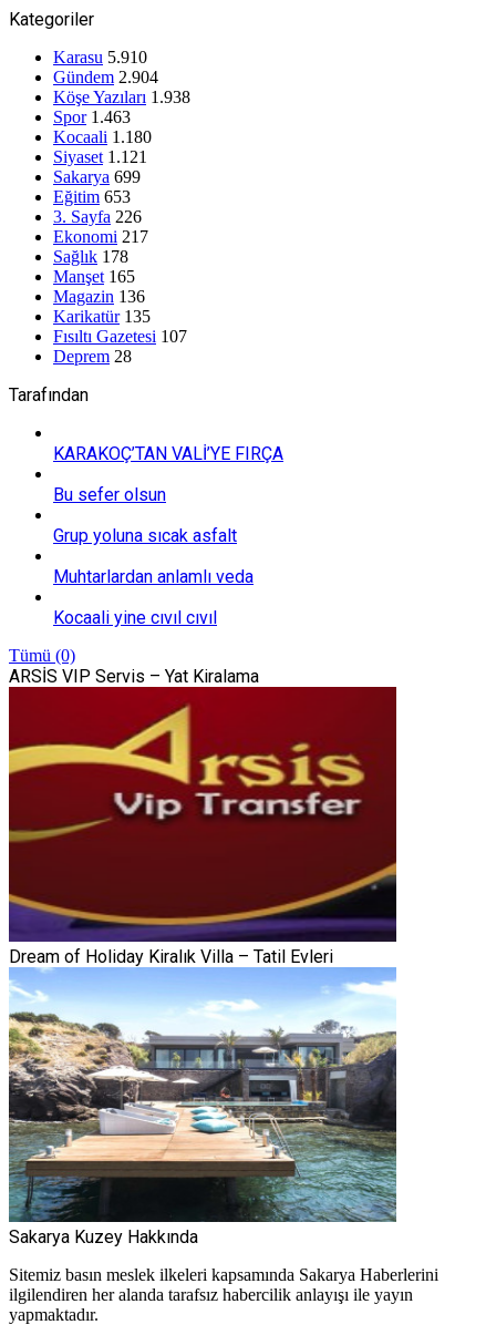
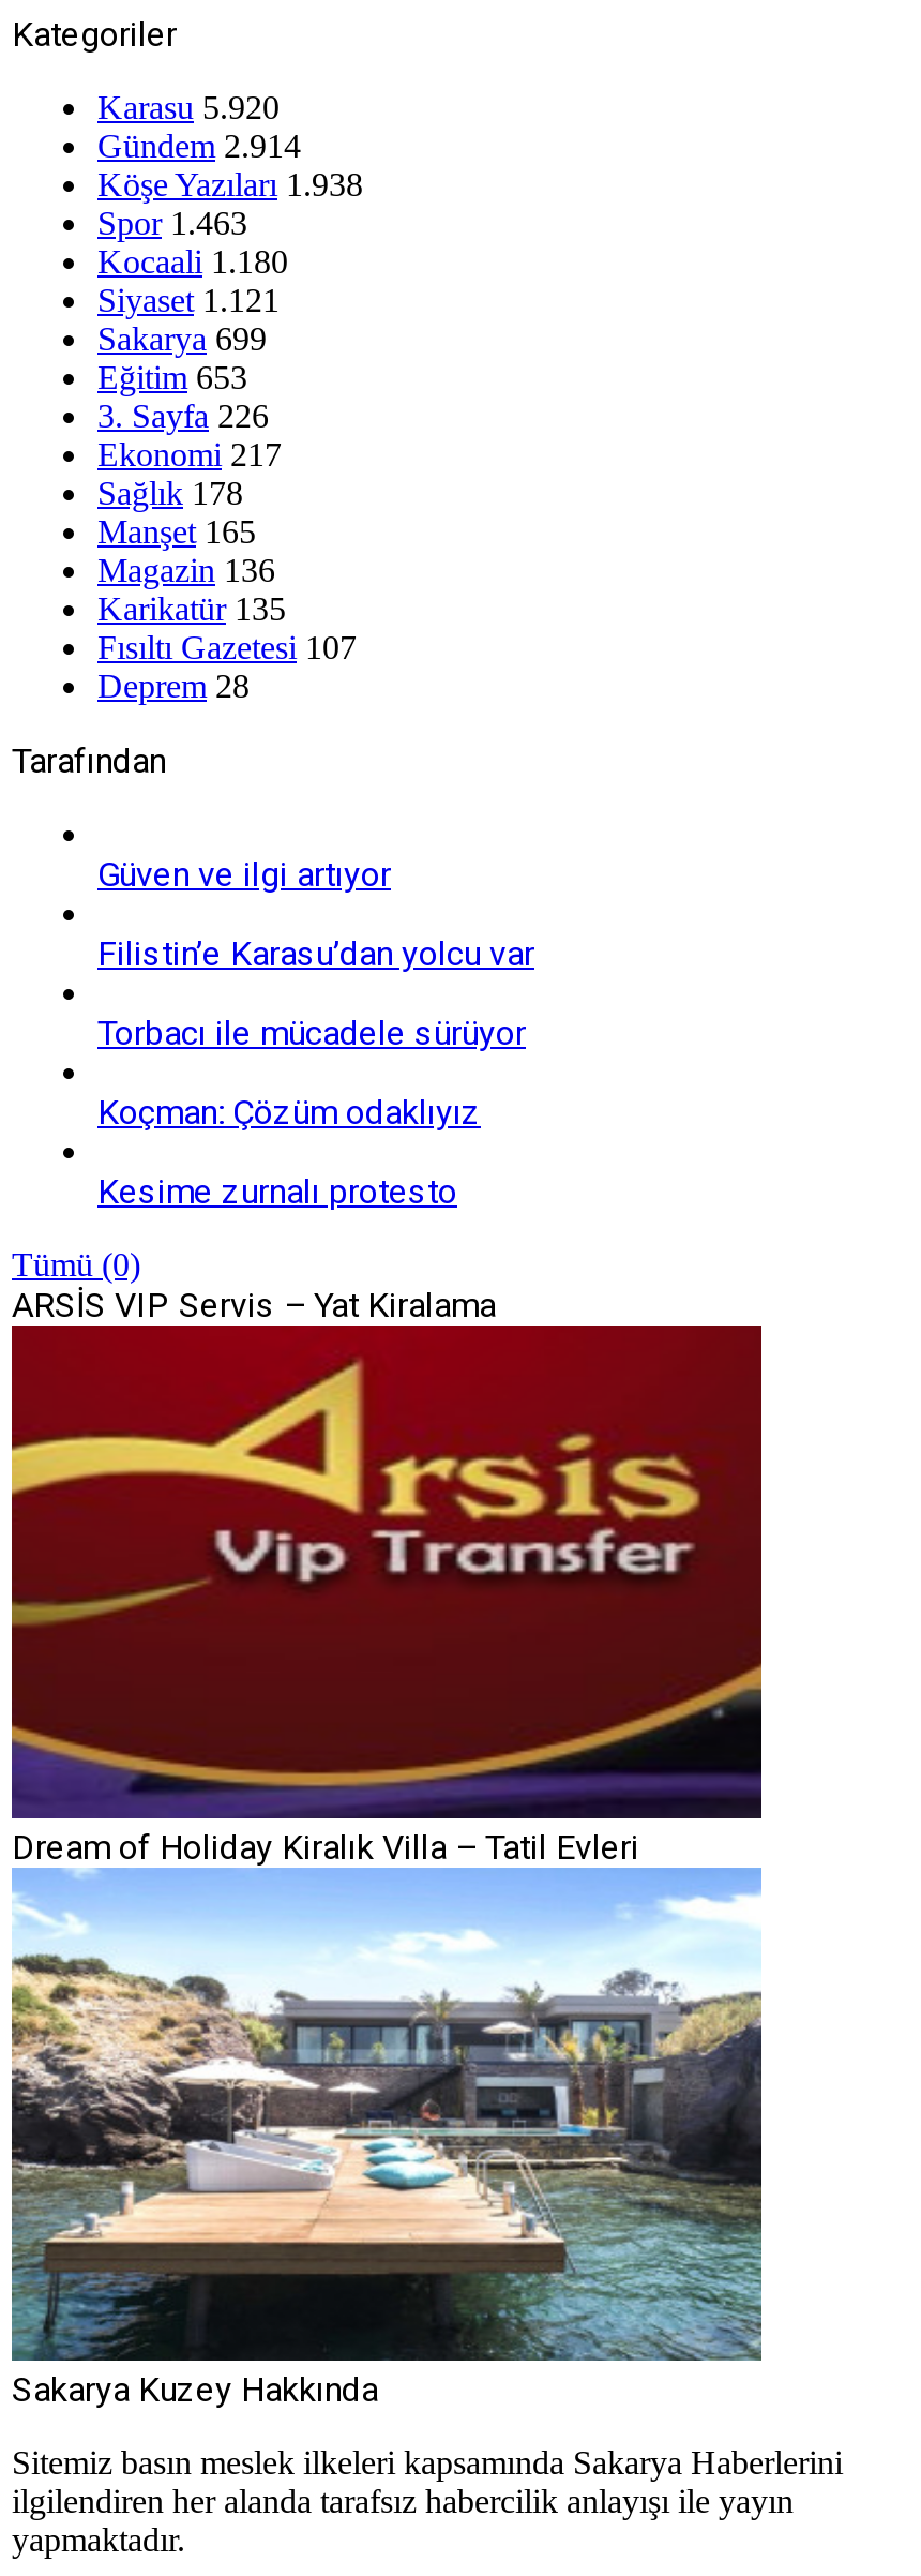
[53,48,147,67] Karasu 5.910 -> [97,90,280,126] Karasu 5.920
[53,68,158,87] Gündem 2.904 -> [97,128,301,165] Gündem 2.914
[53,444,283,465] KARAKOÇ’TAN VALİ’YE FIRÇA -> [97,855,391,896] Güven ve ilgi artıyor
[53,485,166,506] Bu sefer olsun -> [97,934,534,975] Filistin’e Karasu’dan yolcu var
[53,526,237,547] Grup yoluna sıcak asfalt -> [97,1013,526,1054] Torbacı ile mücadele sürüyor
[53,567,254,588] Muhtarlardan anlamlı veda -> [97,1093,481,1133] Koçman: Çözüm odaklıyız
[53,608,217,629] Kocaali yine cıvıl cıvıl -> [97,1172,457,1213] Kesime zurnalı protesto

